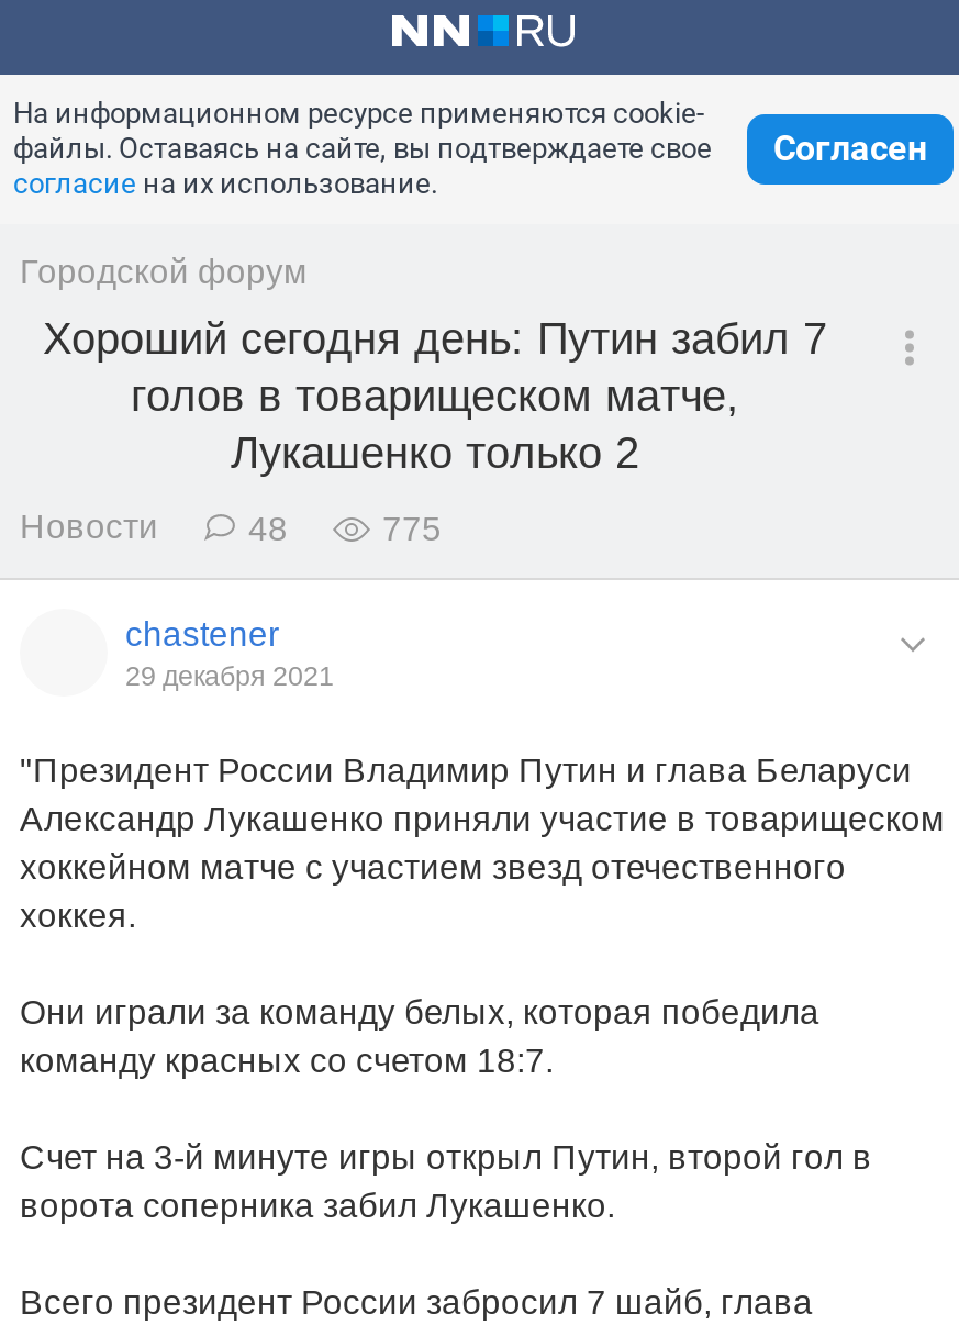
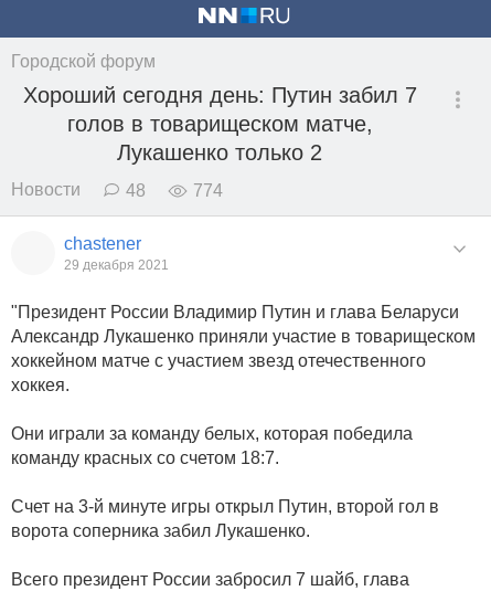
[13,97,712,200] На информационном ресурсе применяются cookie- | файлы. Оставаясь на сайте, вы подтверждаете свое | согласие на их использование. -> none
[773,127,927,169] Согласен -> none
[382,509,442,547] 775 -> [193,181,223,200] 774

